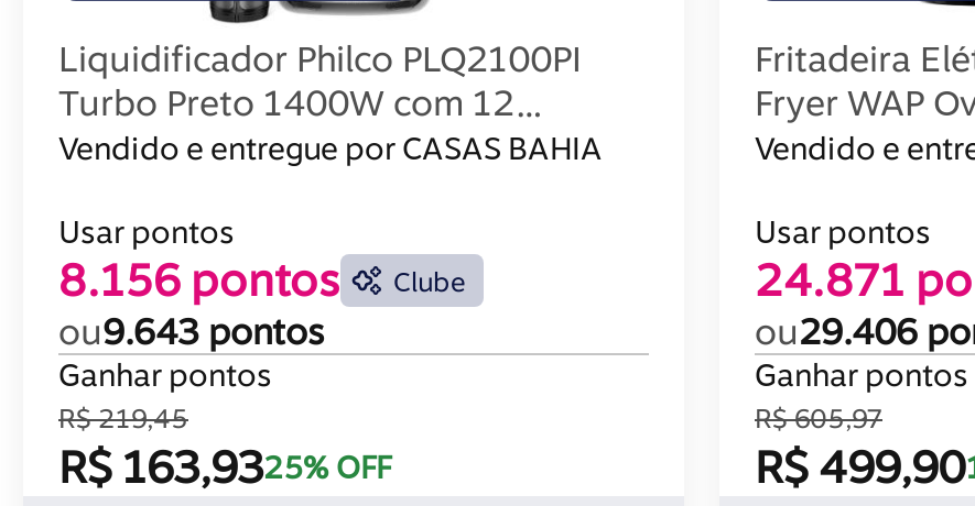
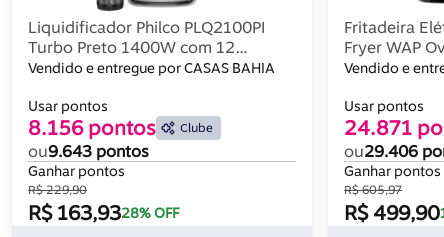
[58,401,188,434] R$ 219,45 -> [28,182,87,197] R$ 229,90
[58,440,391,495] R$ 163,9325% OFF -> [28,200,179,225] R$ 163,9328% OFF

